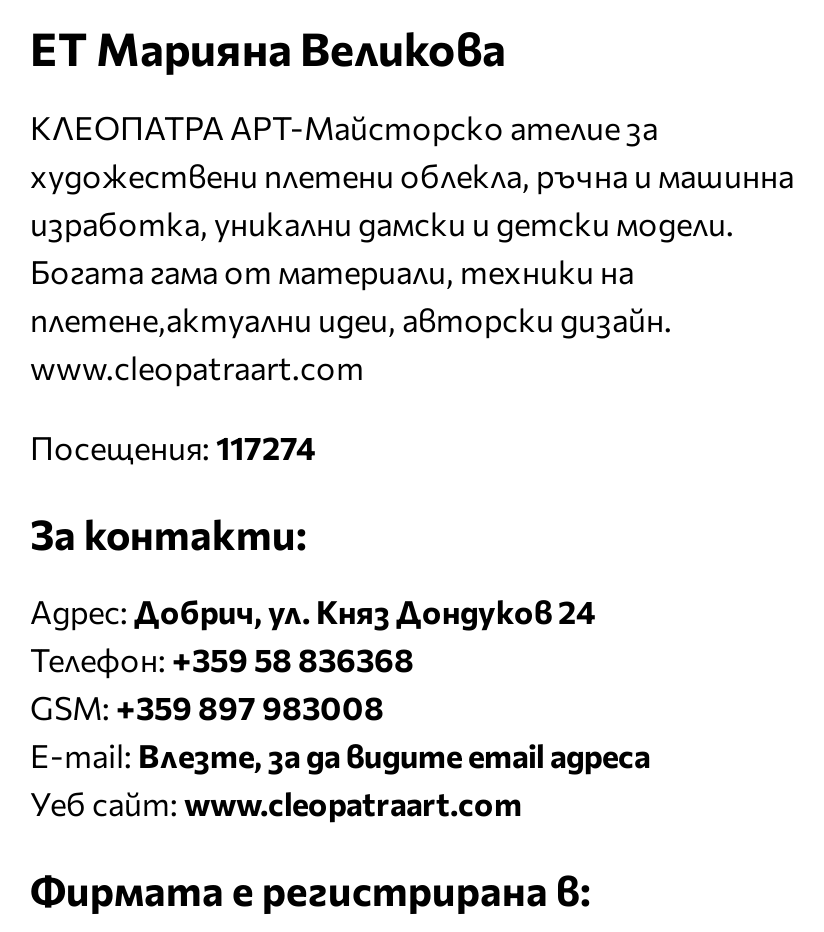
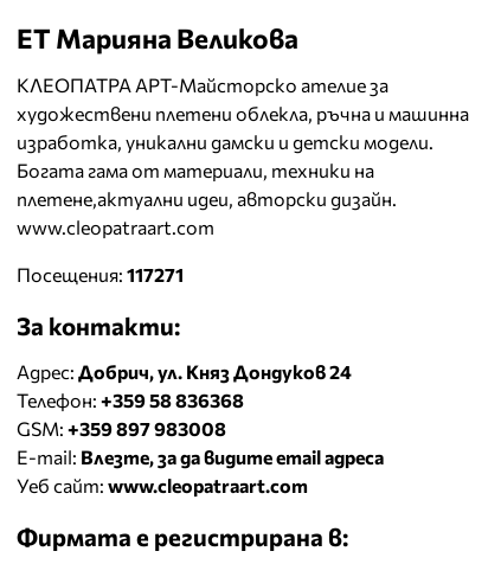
[30,427,316,465] Посещения: 117274 -> [17,263,184,285] Посещения: 117271

